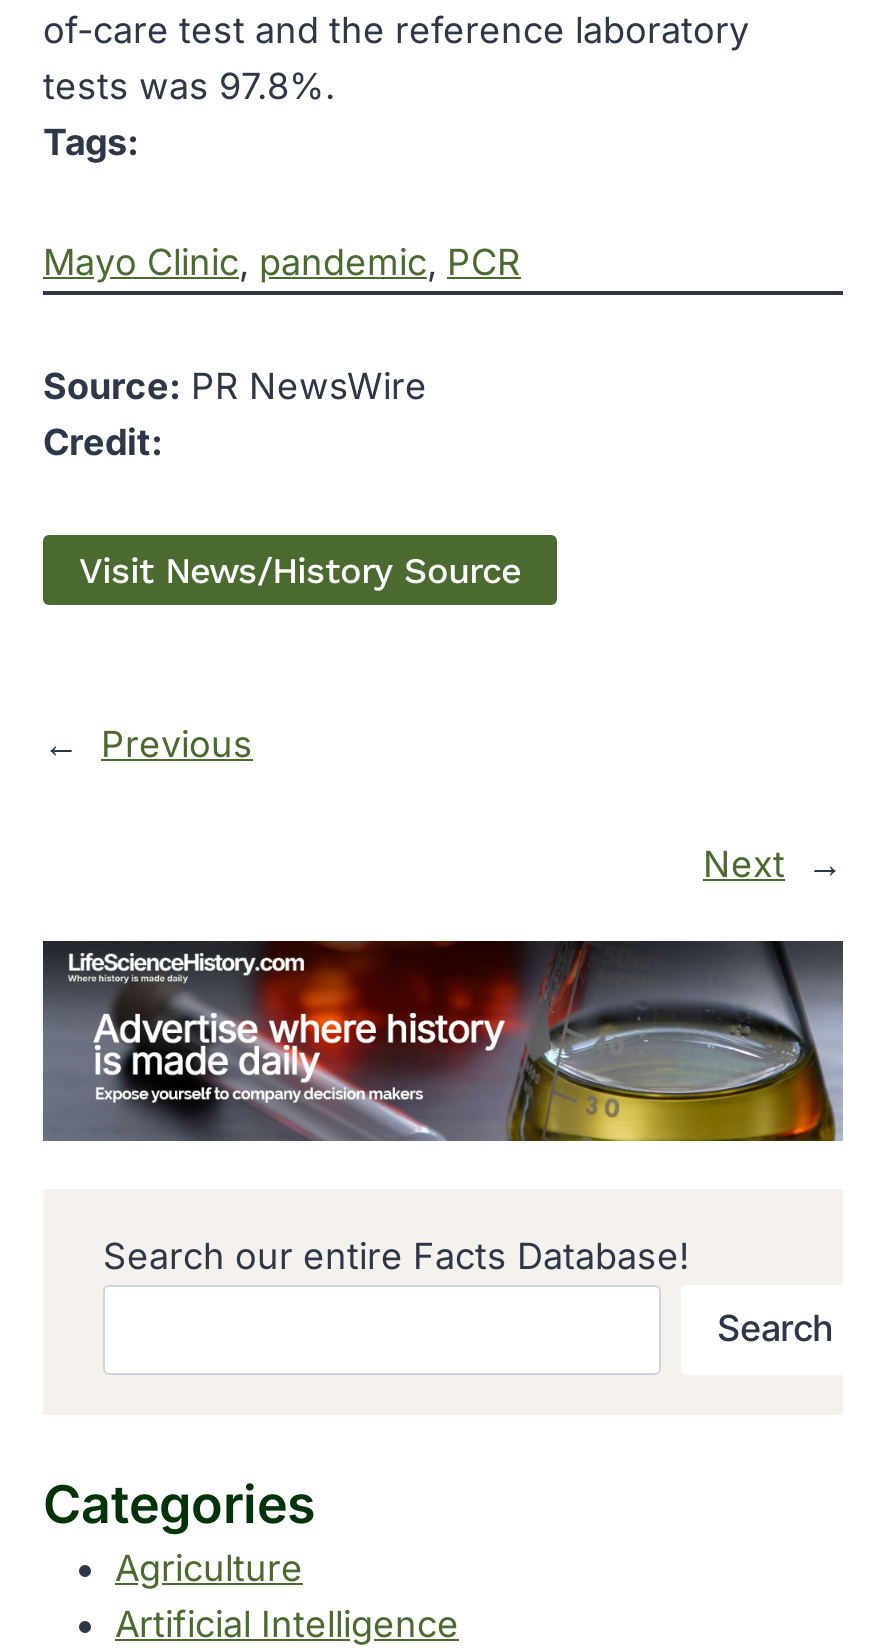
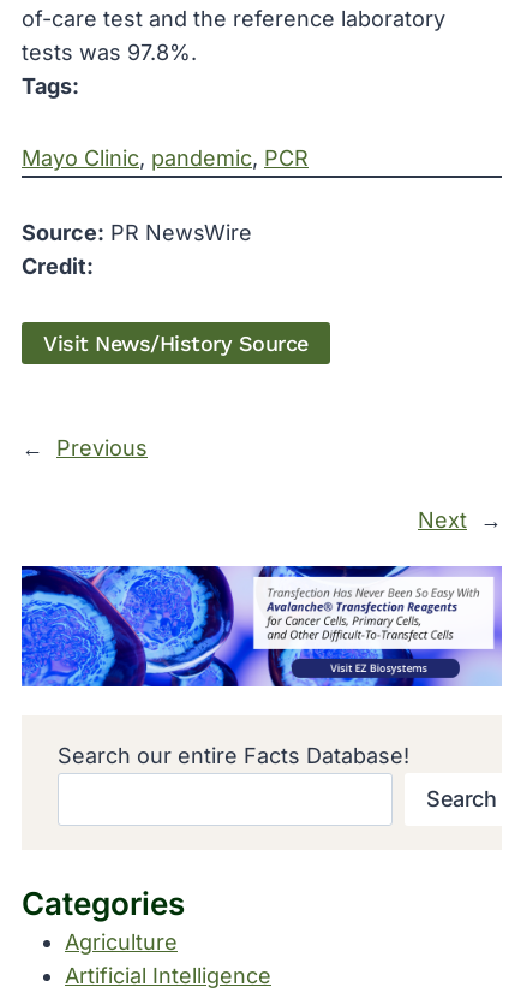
[41,939,845,1143] [image] -> [20,565,502,688] [image]

